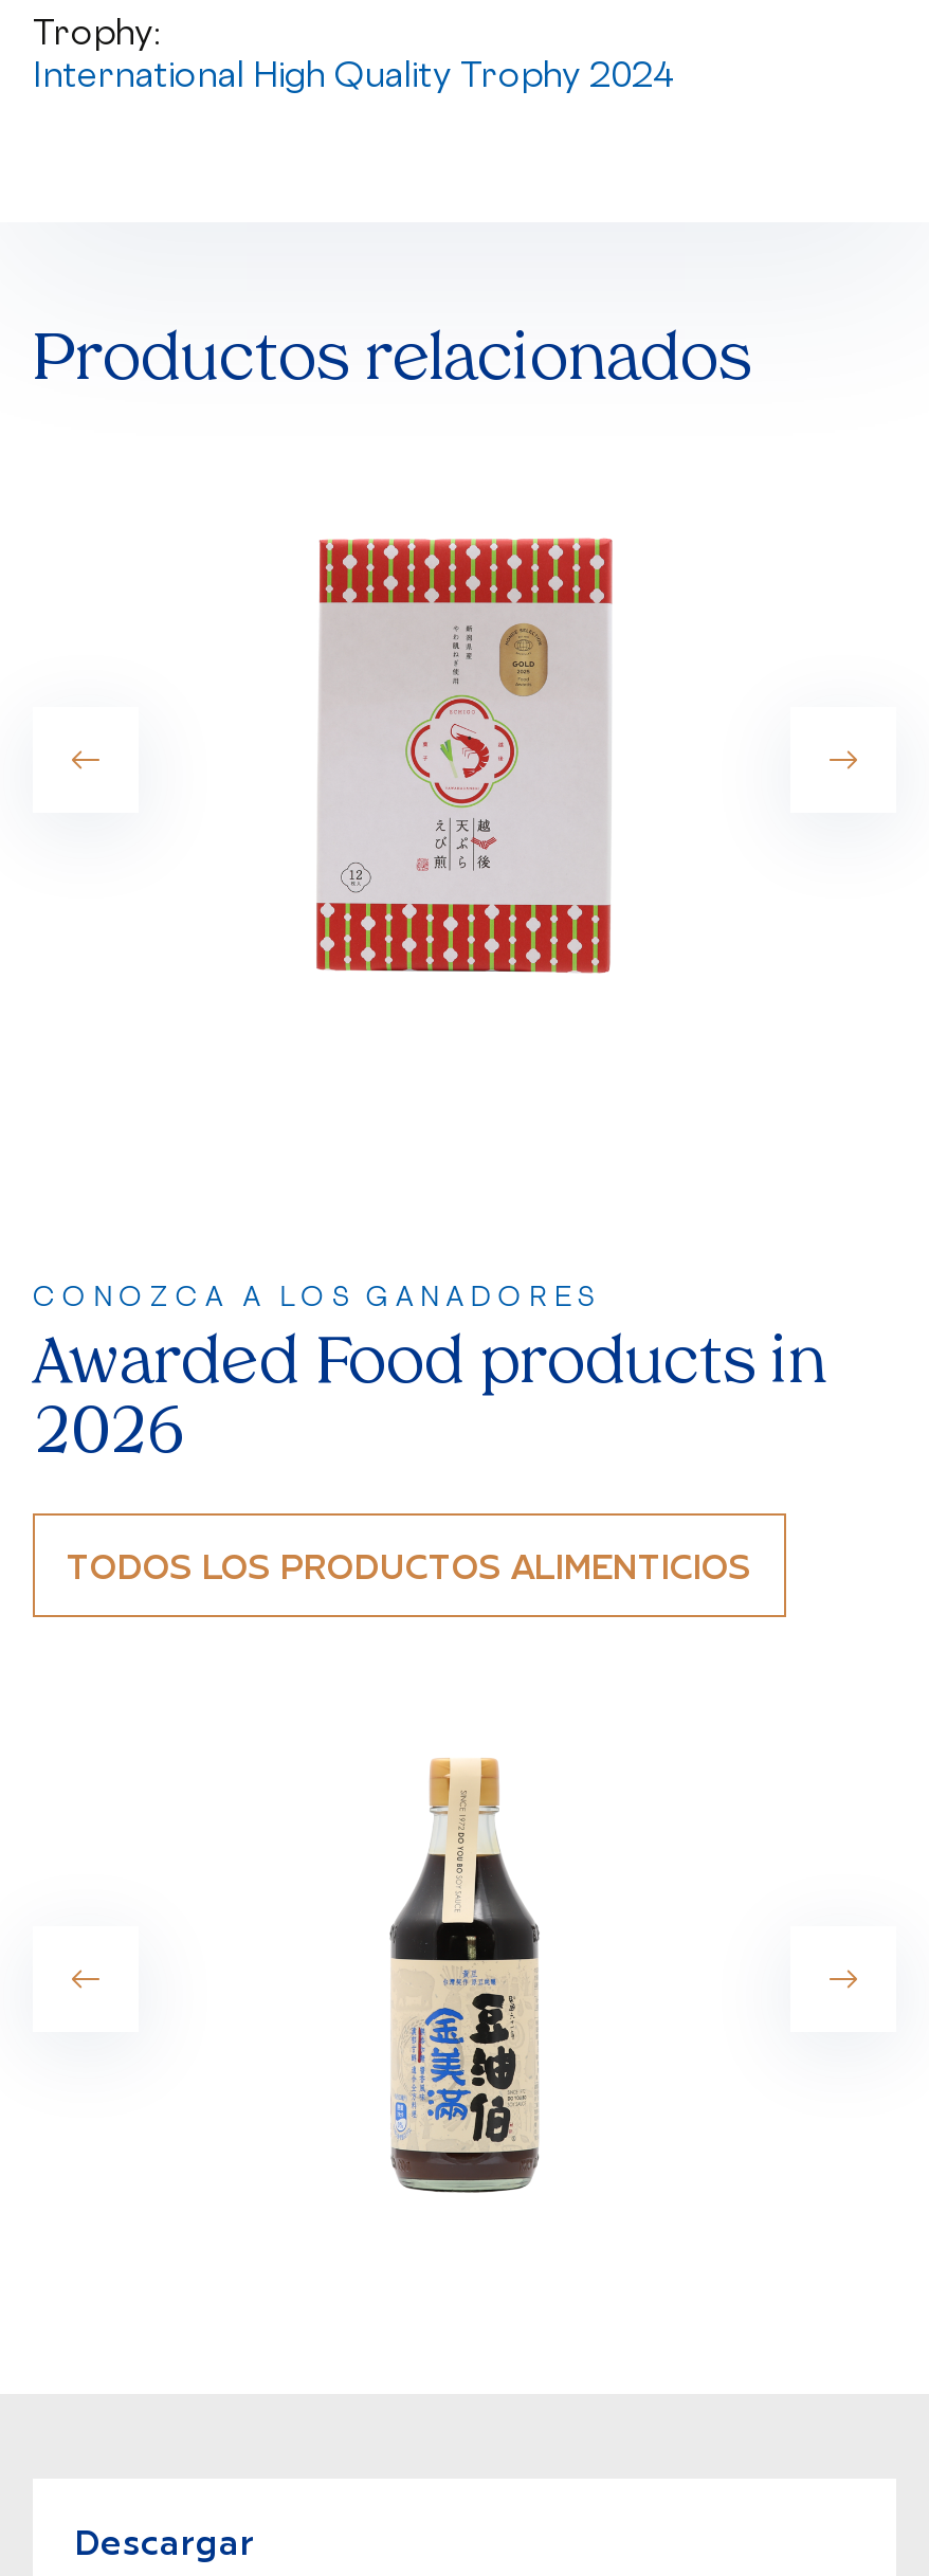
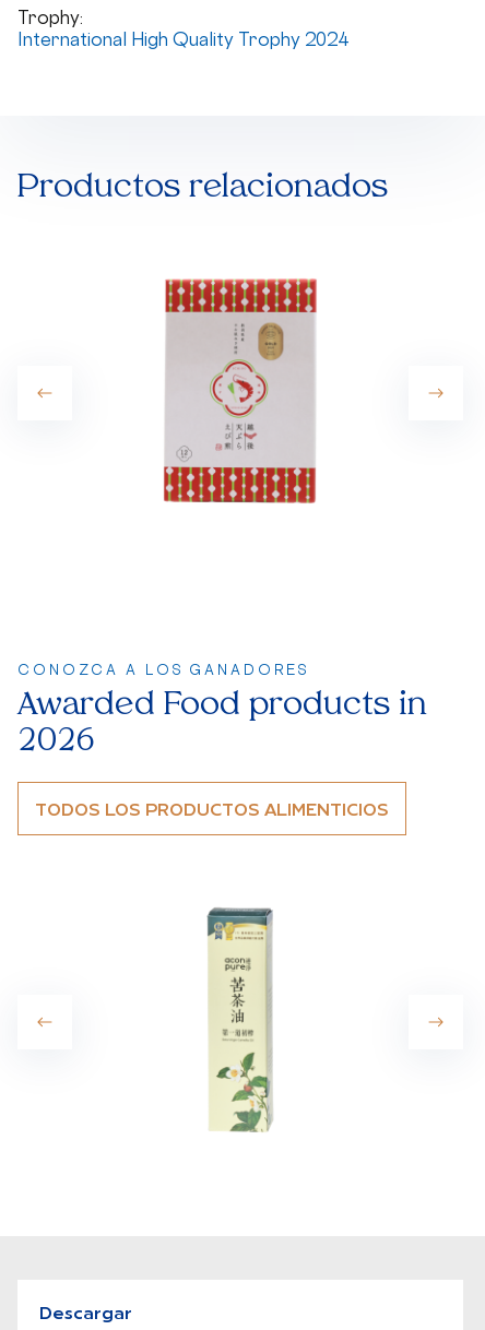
[388,1757,541,2195] [image] -> [202,906,279,1132] [image]

